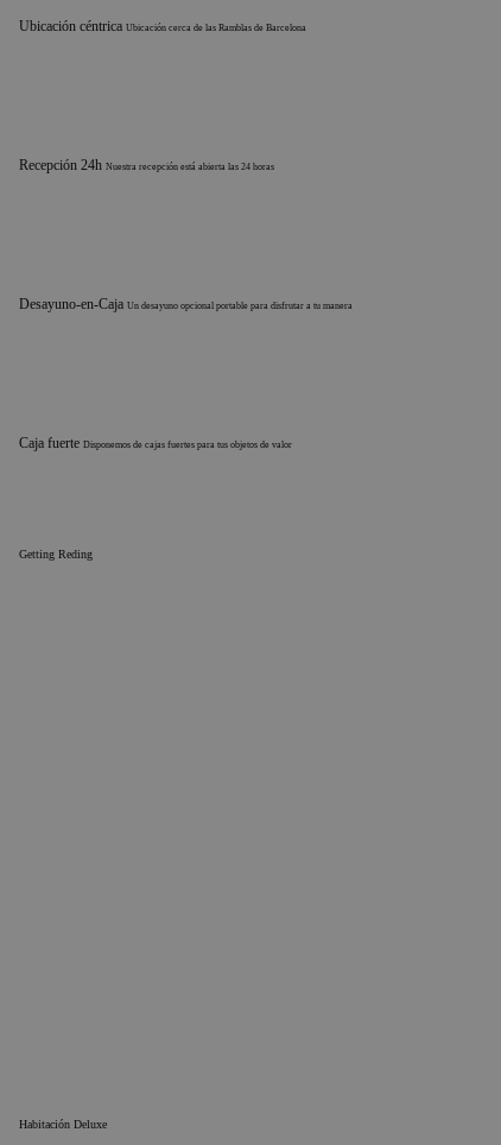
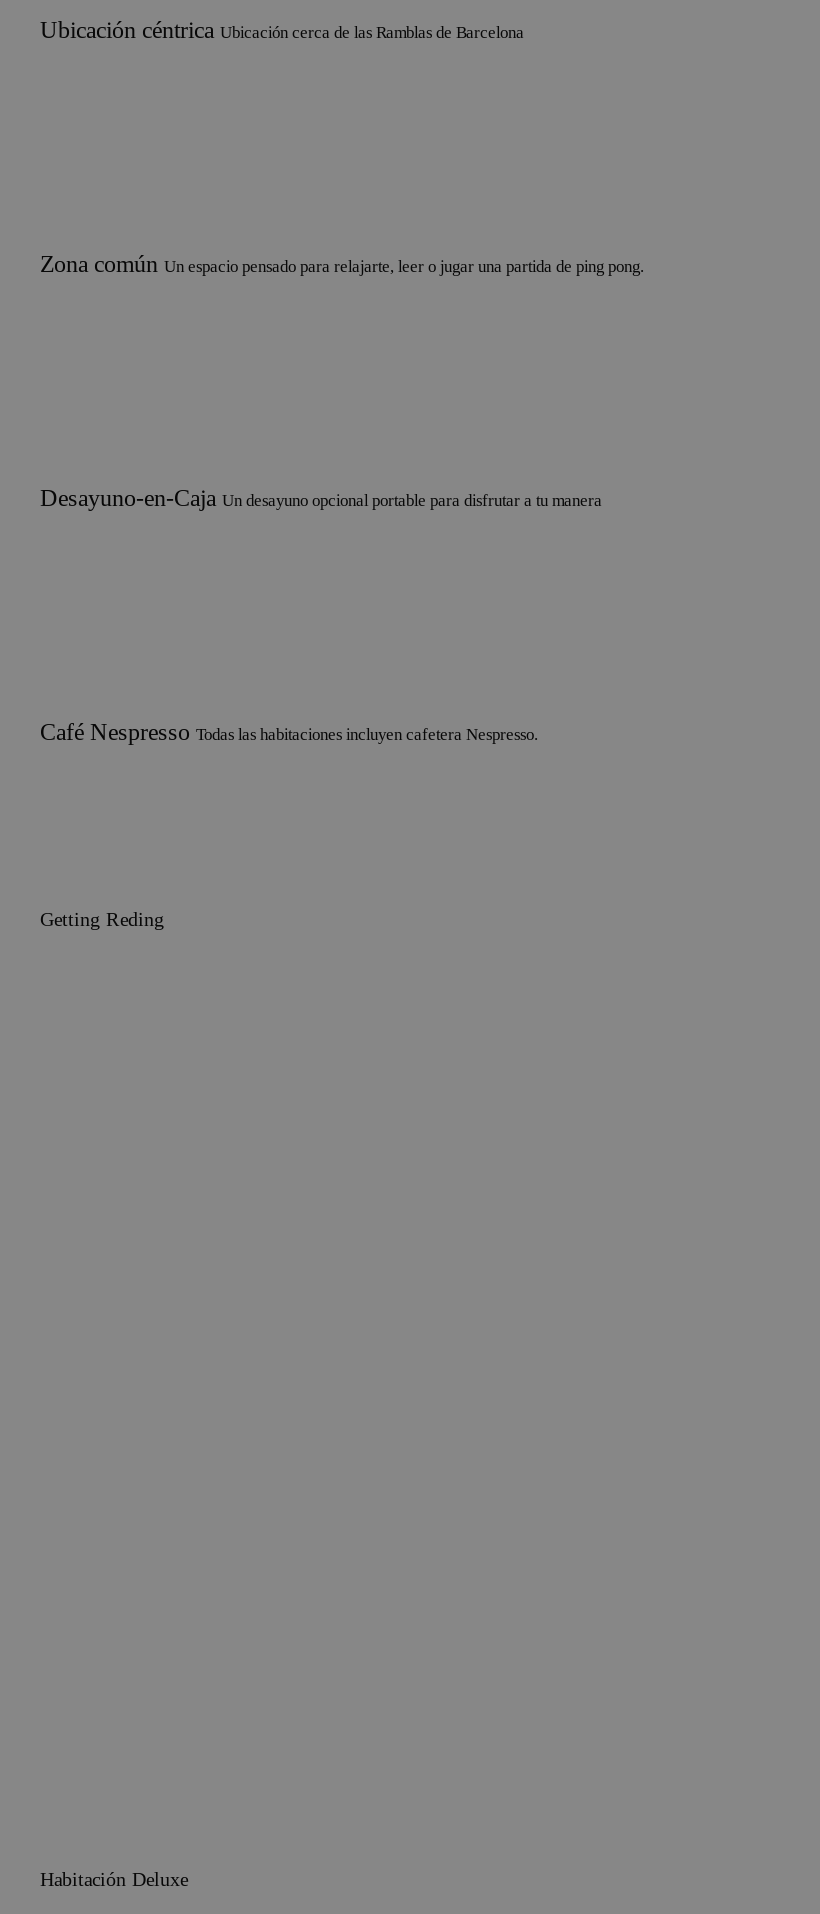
[19,157,274,173] Recepción 24h Nuestra recepción está abierta las 24 horas -> [40,250,644,278] Zona común Un espacio pensado para relajarte, leer o jugar una partida de ping pong.
[19,435,292,451] Caja fuerte Disponemos de cajas fuertes para tus objetos de valor -> [40,718,538,746] Café Nespresso Todas las habitaciones incluyen cafetera Nespresso.

